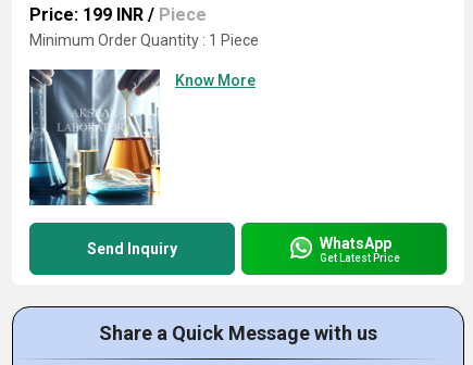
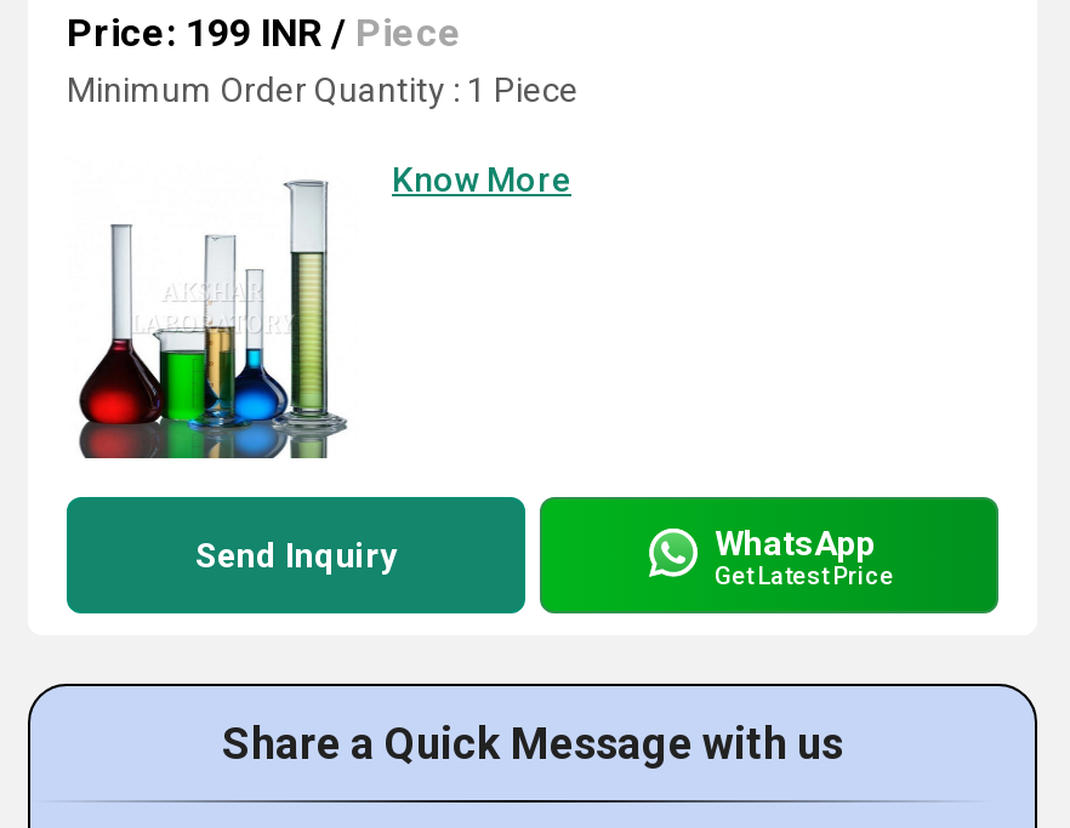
[28,68,161,206] [image] -> [67,155,358,461] [image]

